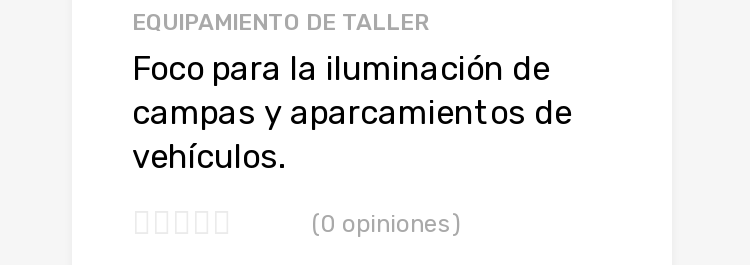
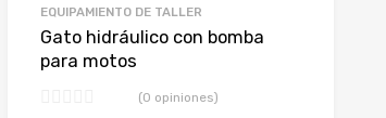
[132,51,572,177] Foco para la iluminación de | campas y aparcamientos de | vehículos. -> [40,27,264,72] Gato hidráulico con bomba | para motos

